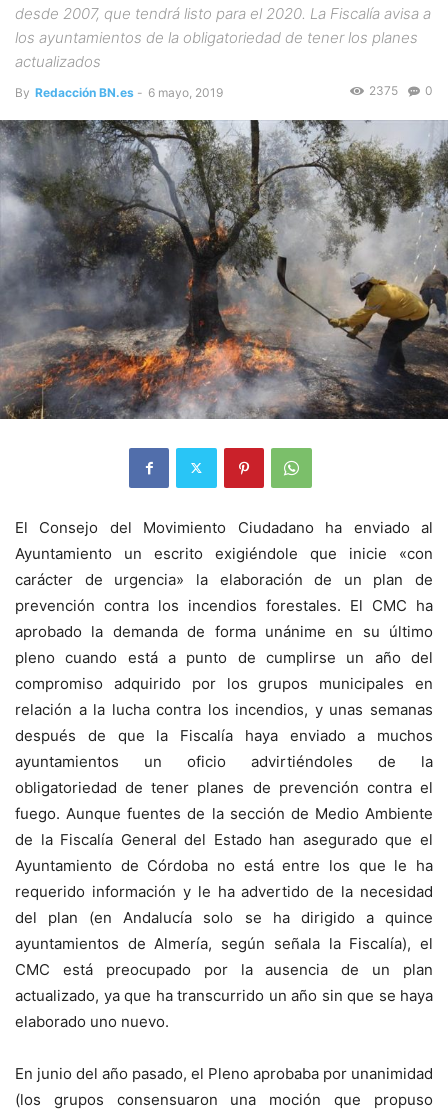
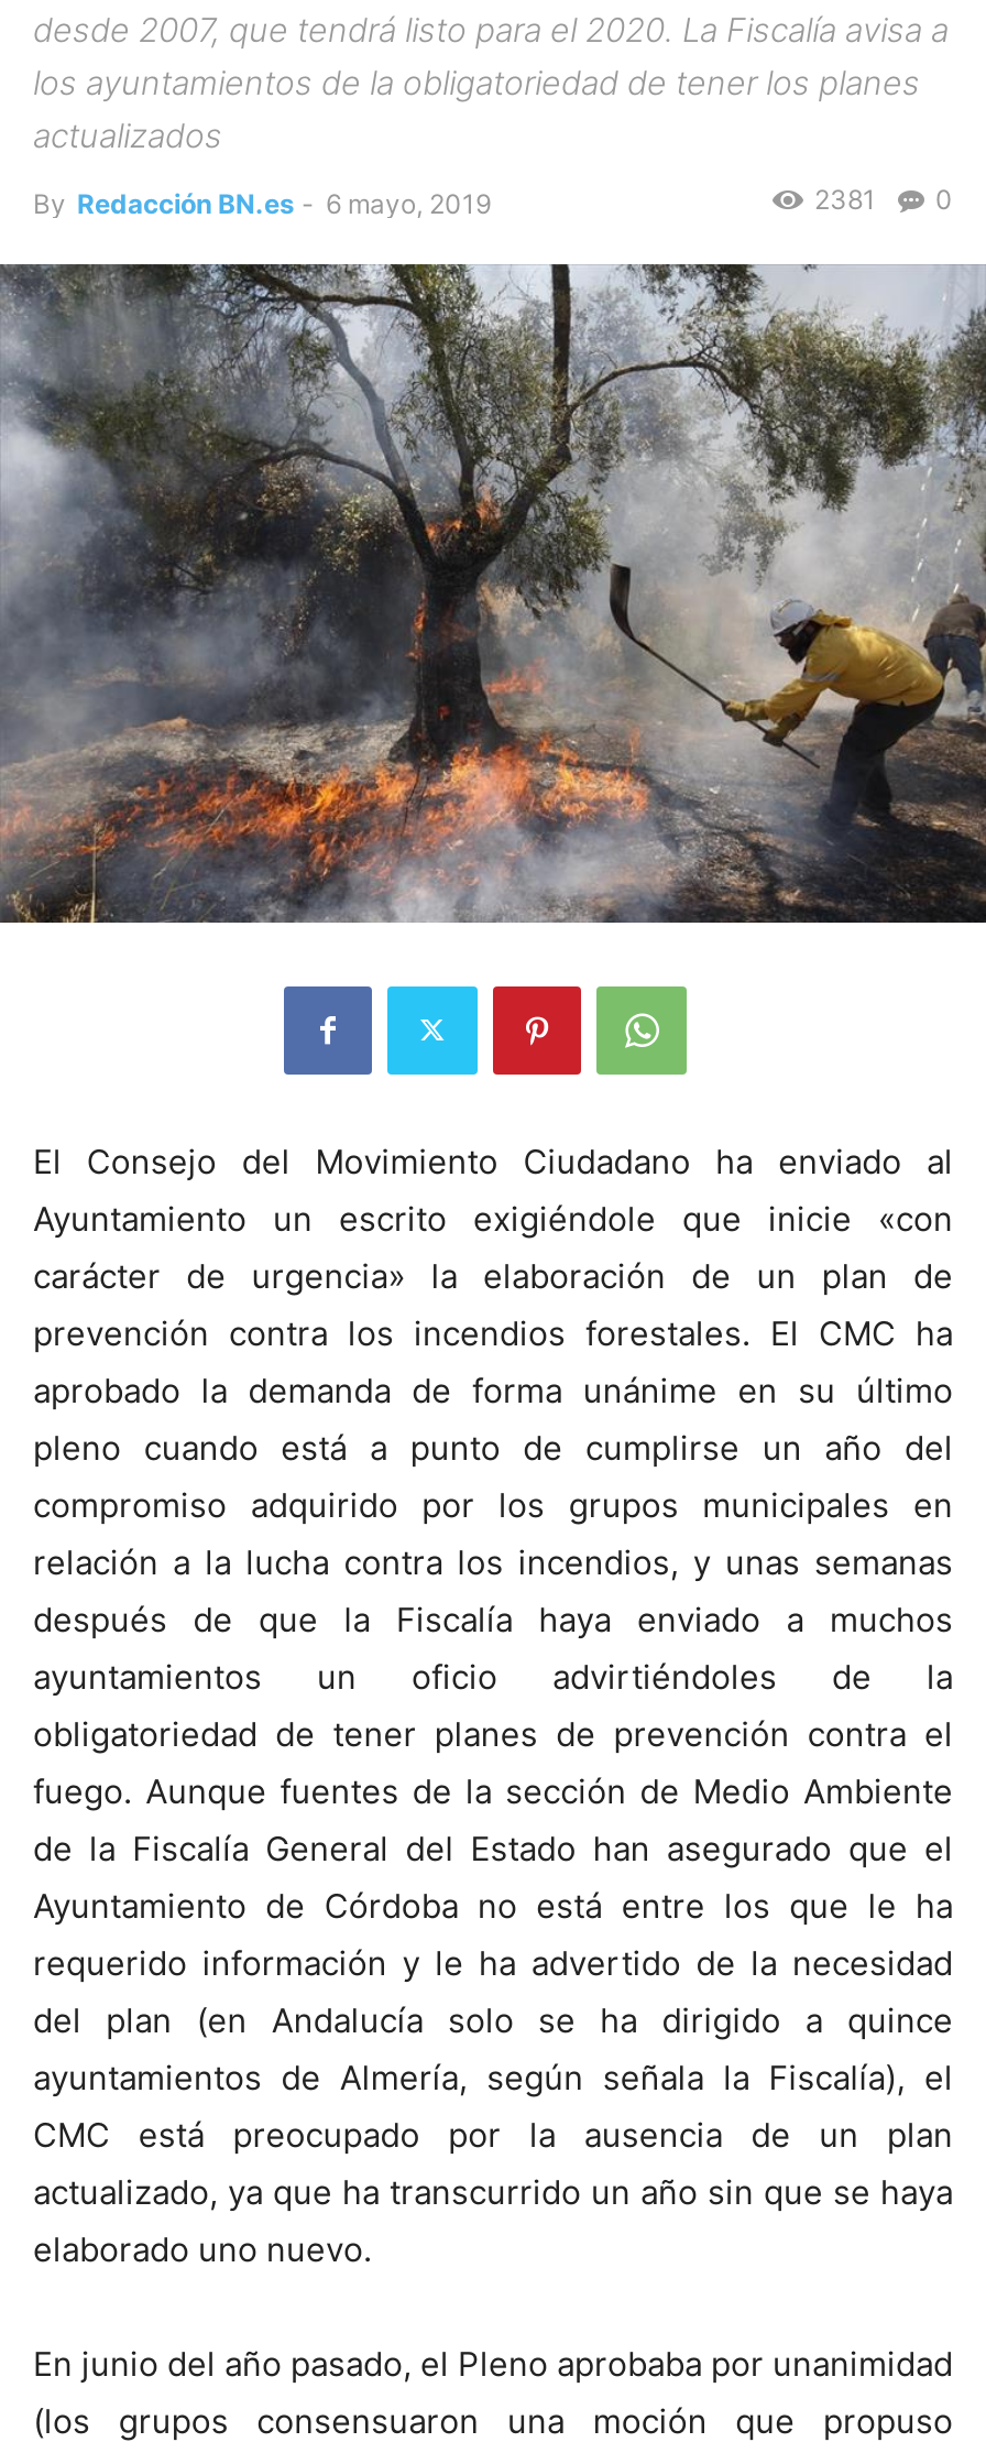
[369,83,433,98] 2375 0 -> [814,183,953,216] 2381 0

